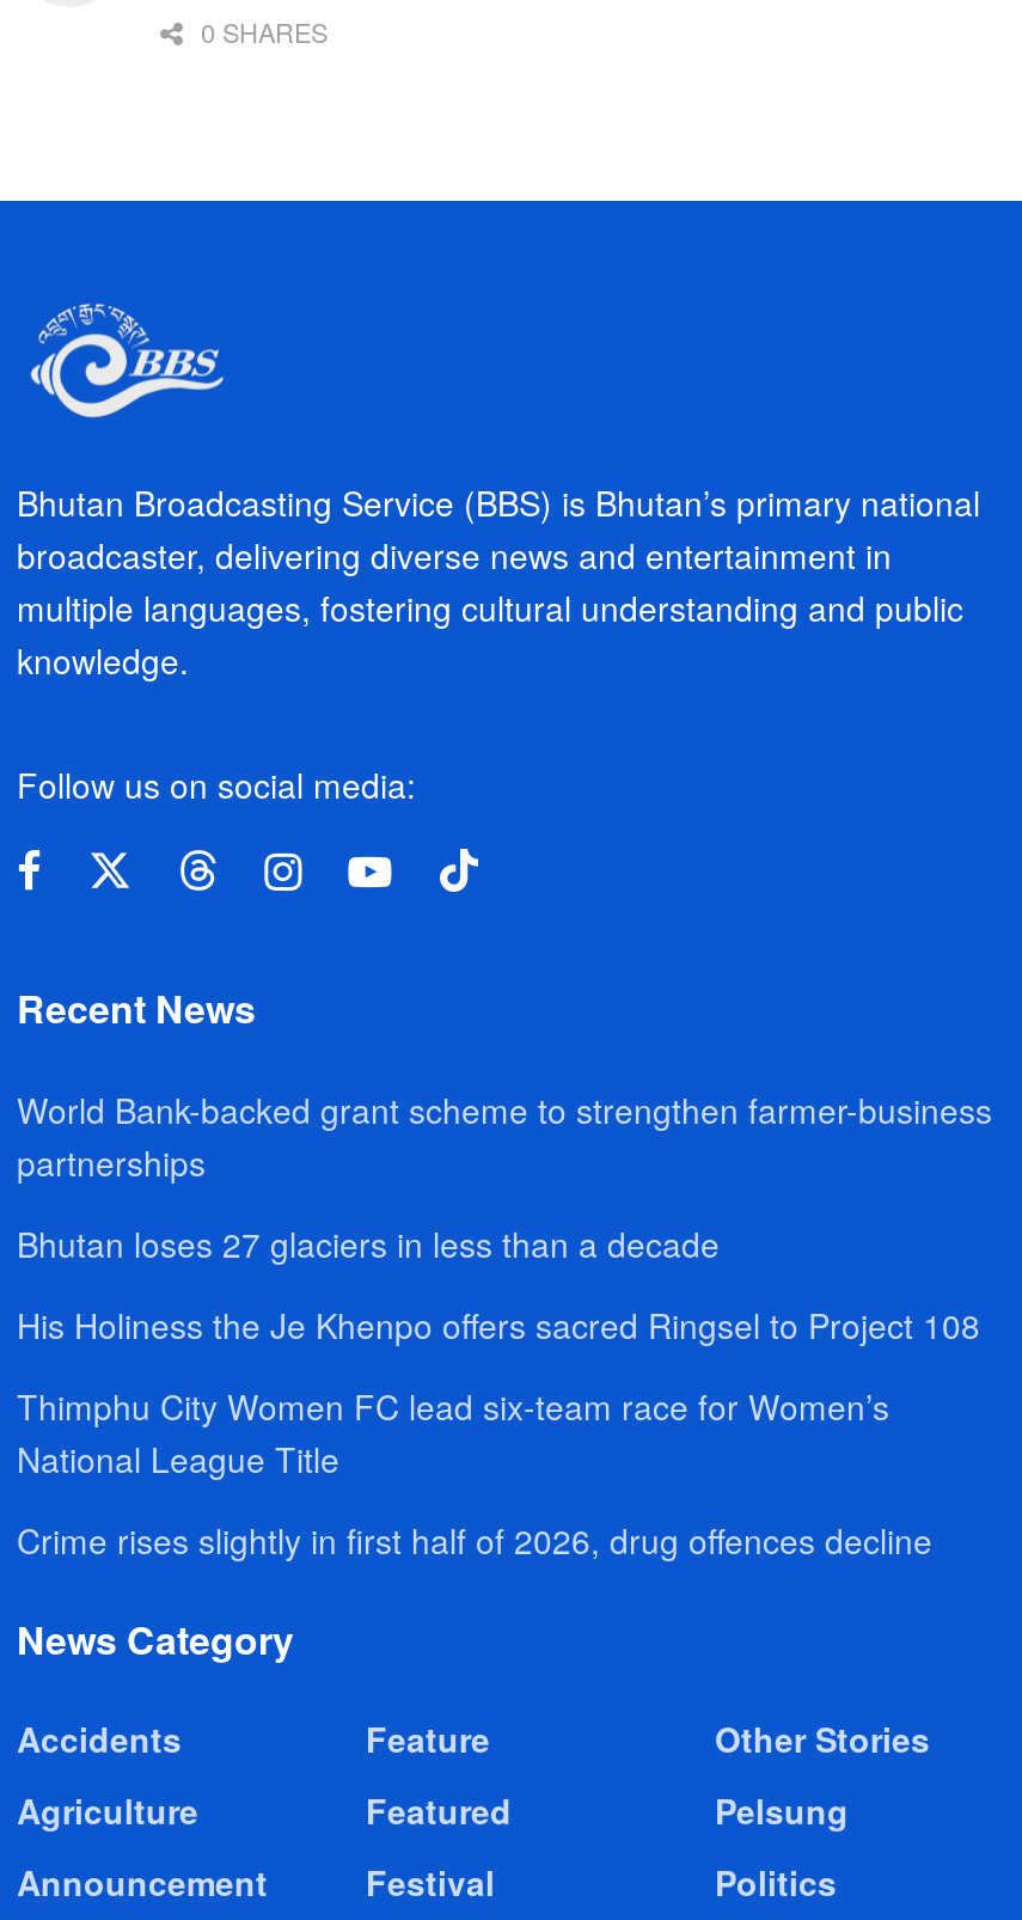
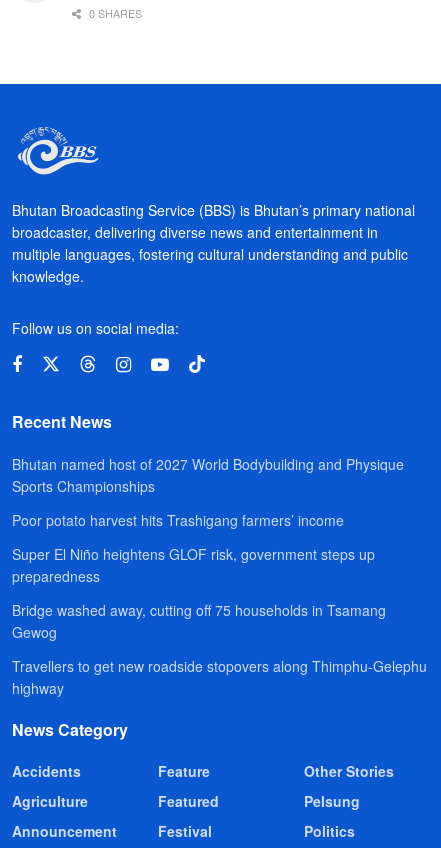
[17,1086,992,1186] World Bank-backed grant scheme to strengthen farmer-business | partnerships -> [12,454,404,496] Bhutan named host of 2027 World Bodybuilding and Physique | Sports Championships
[17,1219,720,1267] Bhutan loses 27 glaciers in less than a decade -> [12,510,344,530] Poor potato harvest hits Trashigang farmers’ income
[17,1301,980,1349] His Holiness the Je Khenpo offers sacred Ringsel to Project 108 -> [12,544,375,586] Super El Niño heightens GLOF risk, government steps up | preparedness
[17,1382,889,1482] Thimphu City Women FC lead six-team race for Women’s | National League Title -> [12,600,386,642] Bridge washed away, cutting off 75 households in Tsamang | Gewog
[17,1516,932,1564] Crime rises slightly in first half of 2026, drug offences decline -> [12,656,427,698] Travellers to get new roadside stopovers along Thimphu-Gelephu | highway

